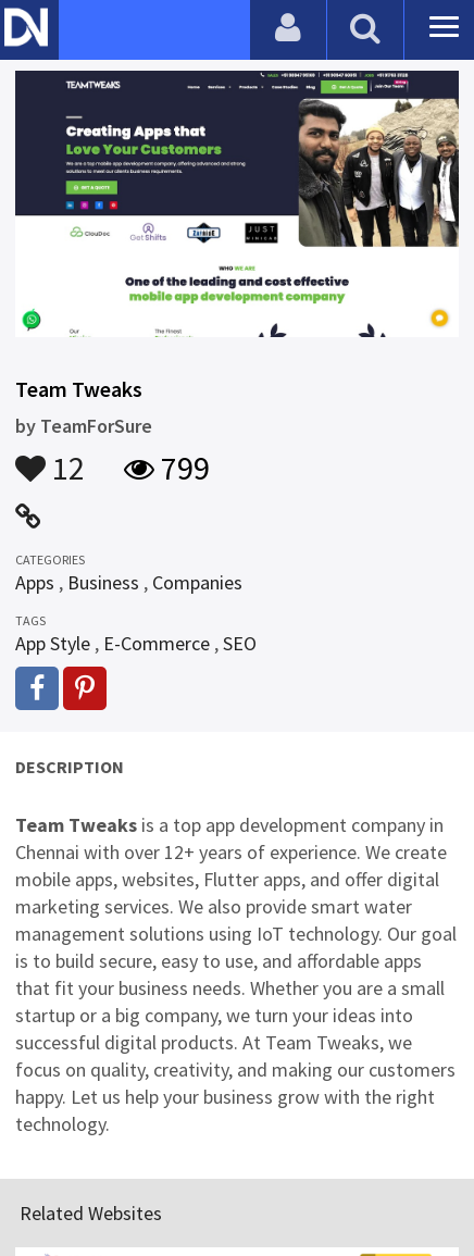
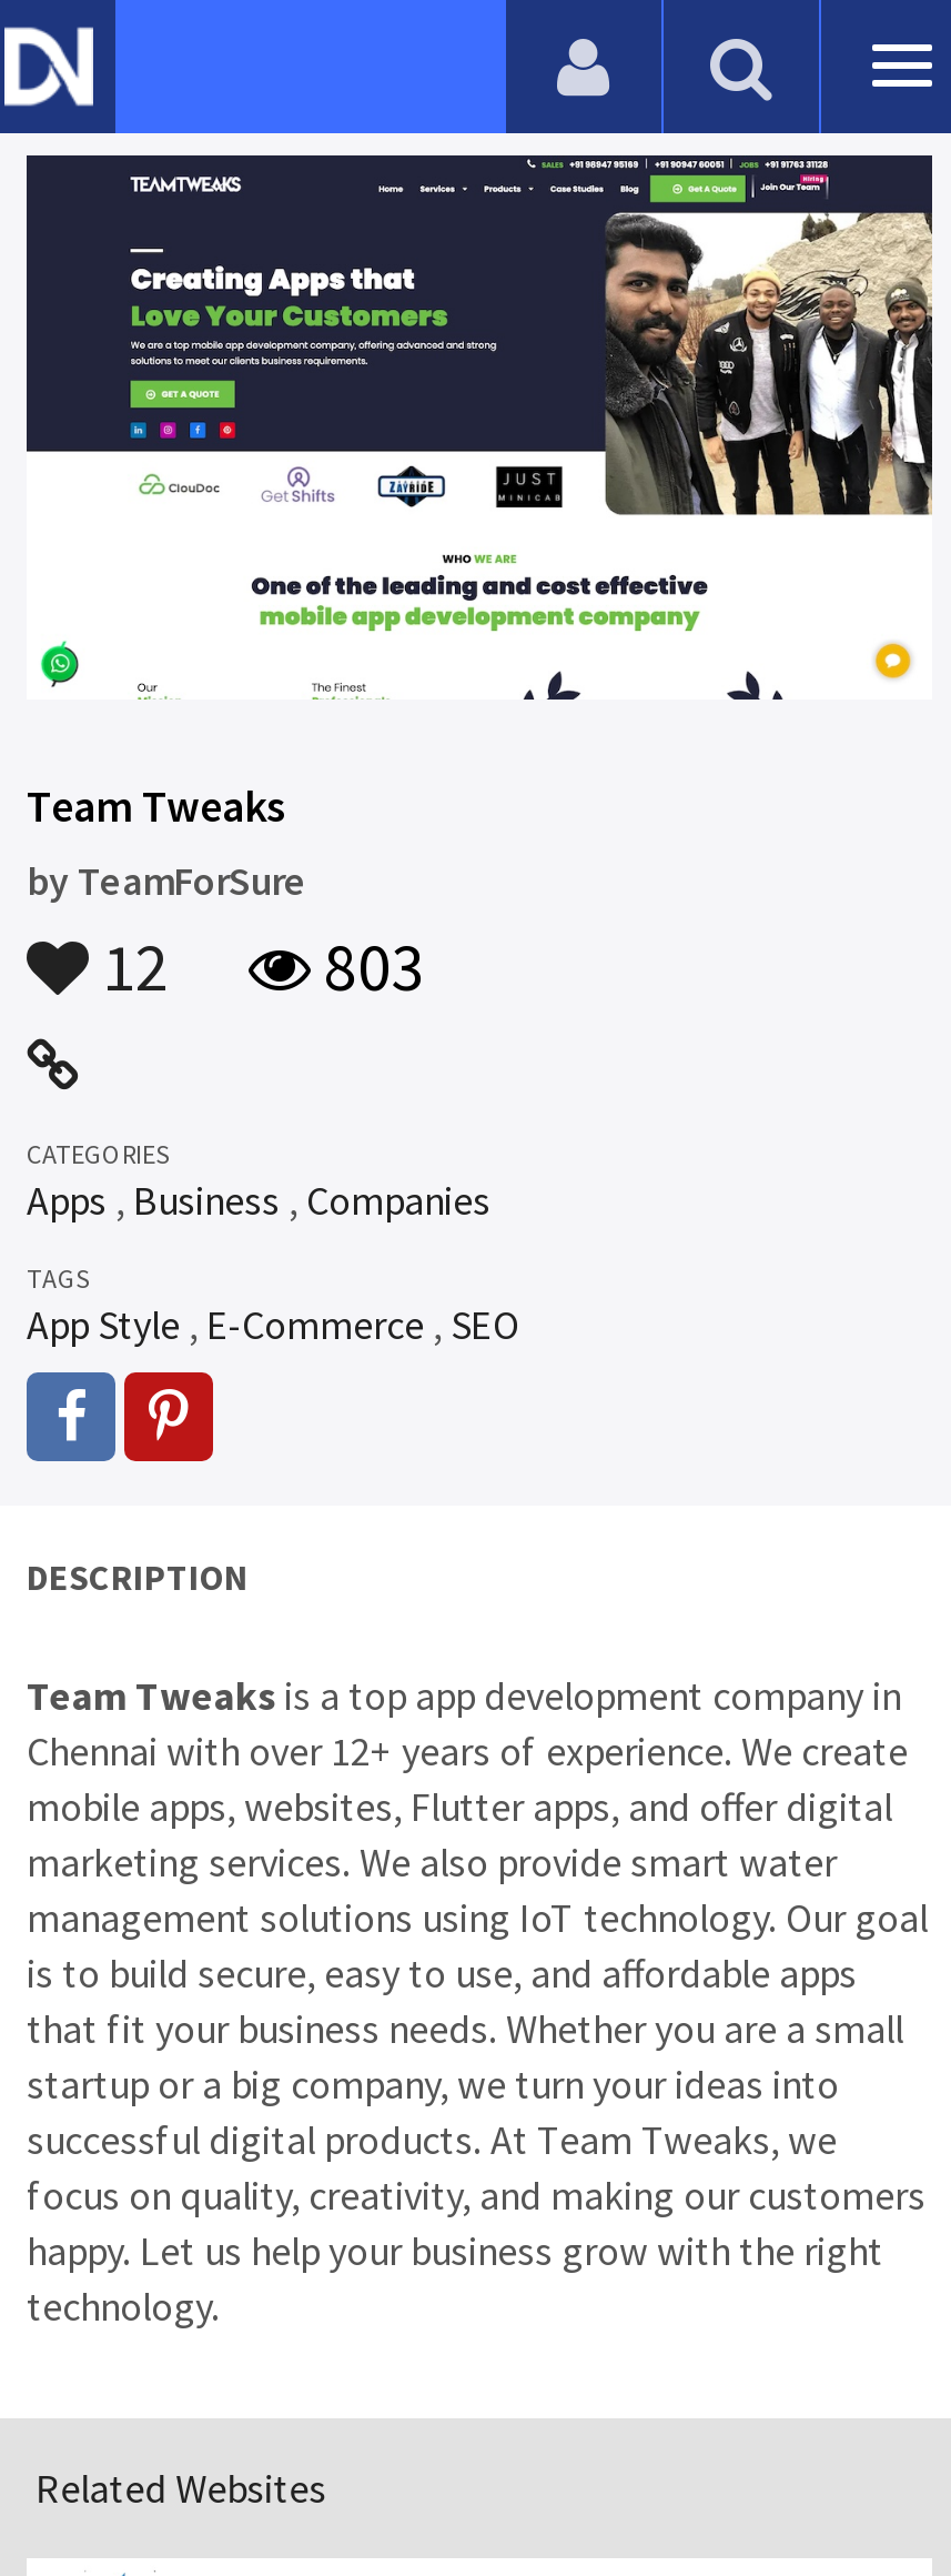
[46,447,210,488] 12 799 -> [89,923,424,1008] 12 803

